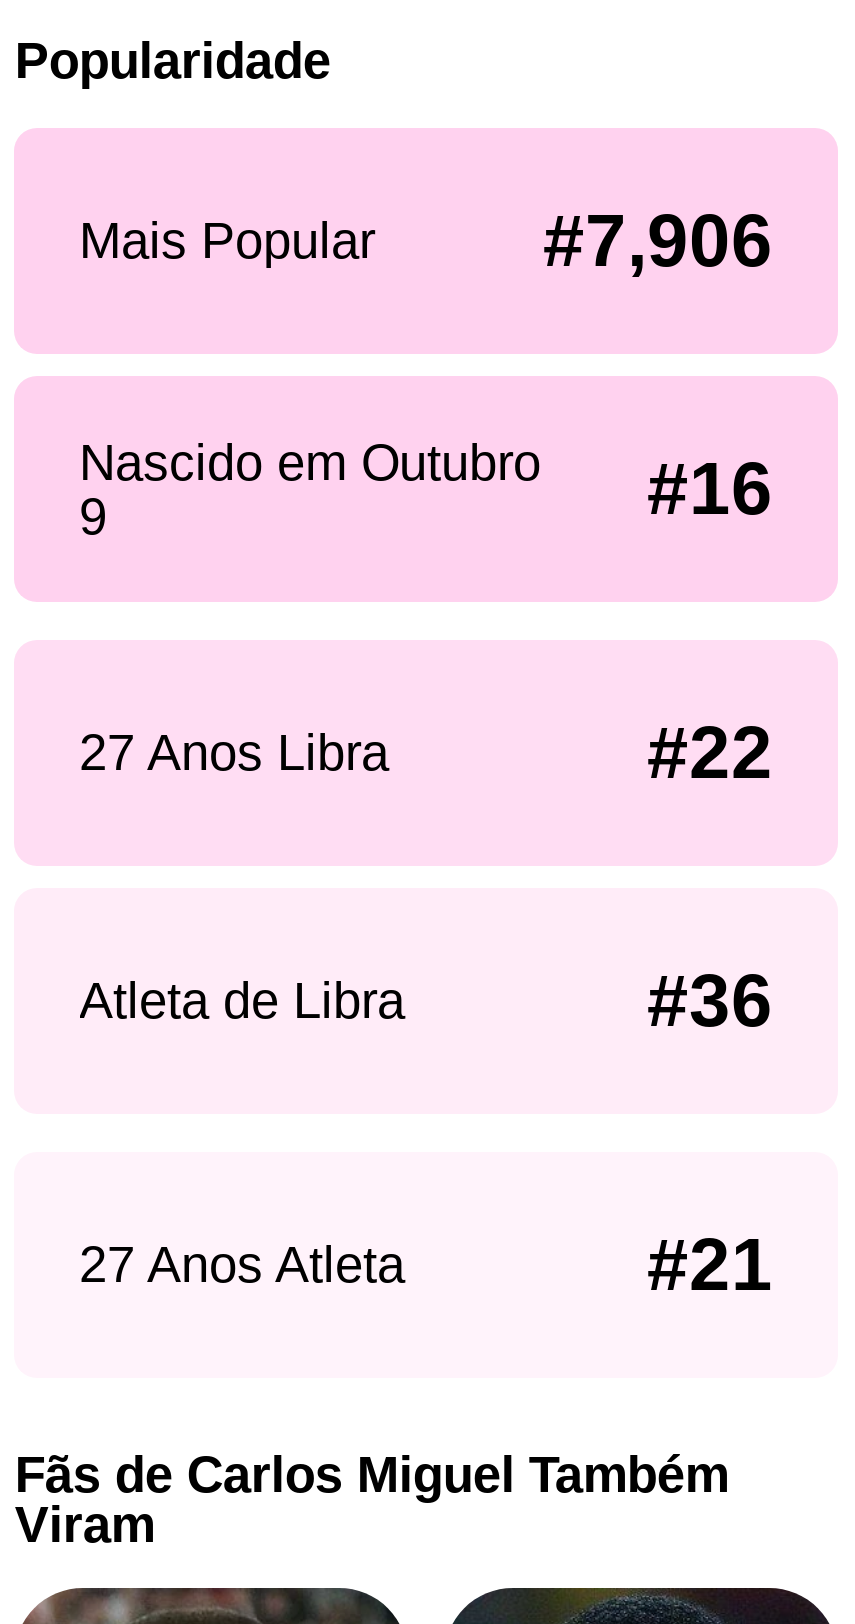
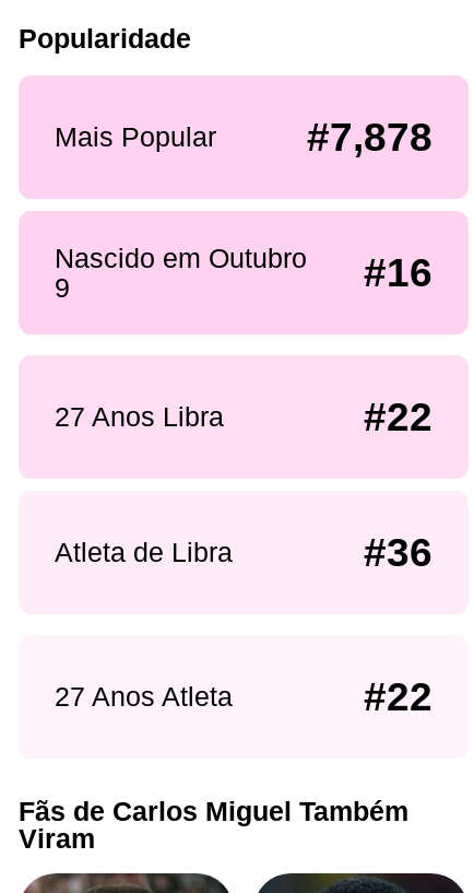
[543,200,773,282] #7,906 -> [307,115,433,159] #7,878
[647,1223,773,1305] #21 -> [364,674,433,719] #22

